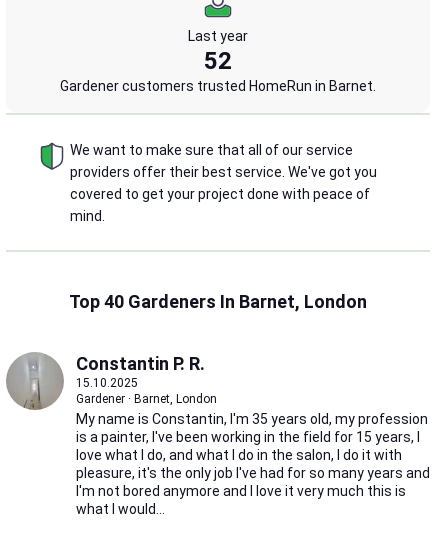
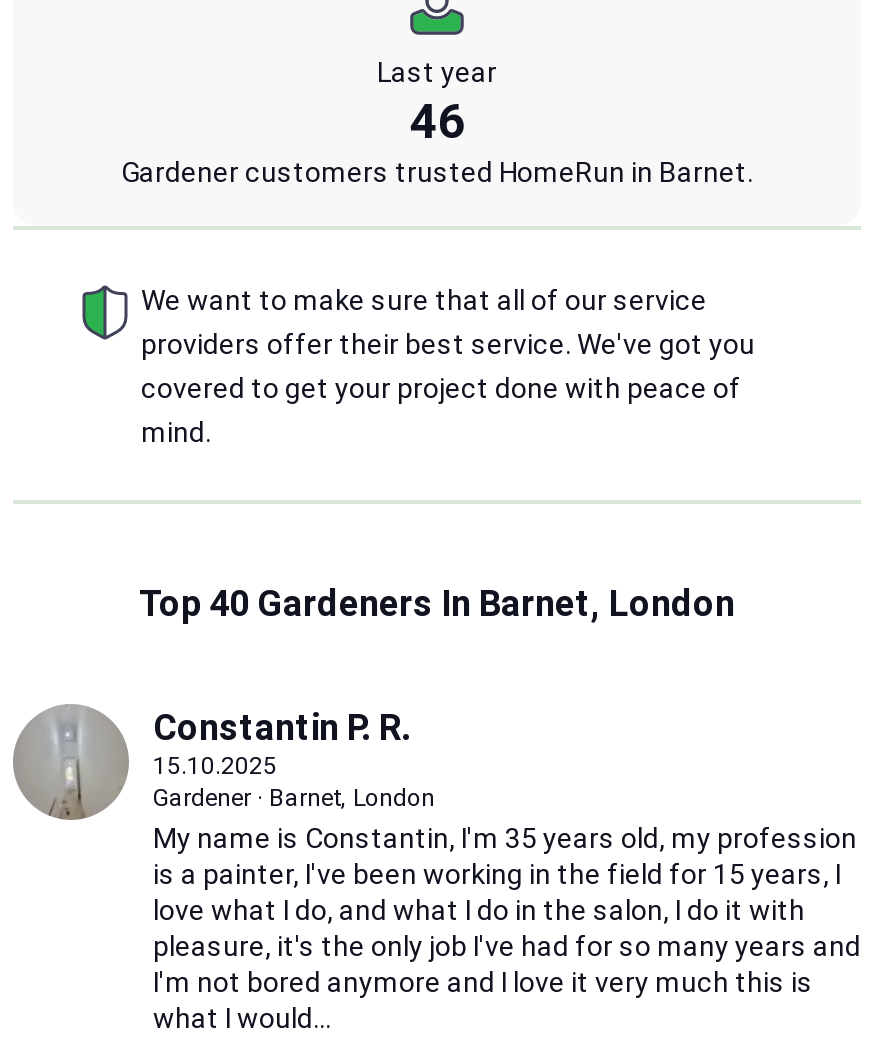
[204,47,232,75] 52 -> [409,95,465,151] 46

